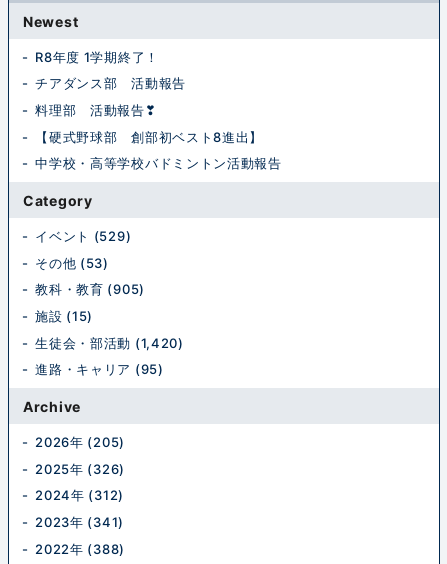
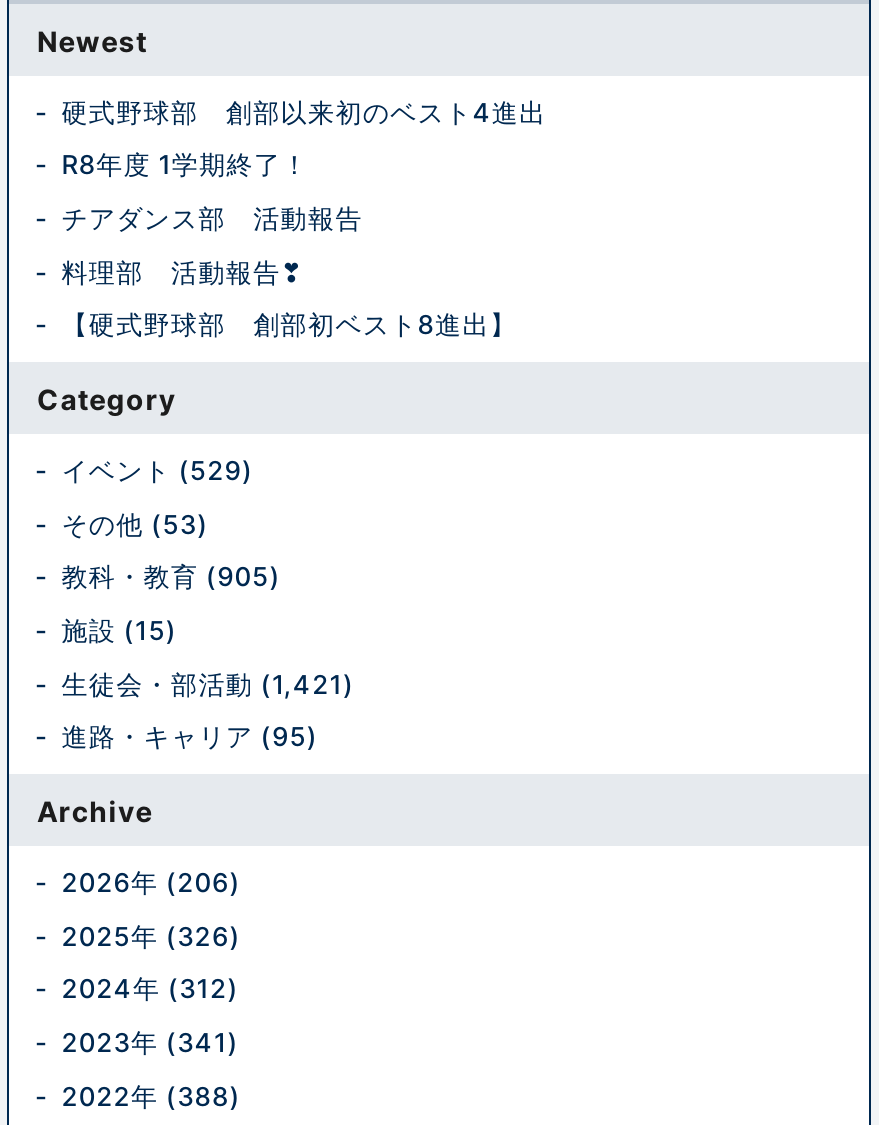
none -> [61,95,547,127] 硬式野球部 創部以来初のベスト4進出
moved [35,48,263,145] -> [61,148,517,341]: R8年度 1学期終了！ | チアダンス部 活動報告 | 【硬式野球部 創部初ベスト8進出】
[35,155,282,171] 中学校・高等学校バドミントン活動報告 -> none
[35,335,184,351] 生徒会・部活動 (1,420) -> [61,667,354,699] 生徒会・部活動 (1,421)
[35,434,125,450] 2026年 (205) -> [61,866,241,898] 2026年 (206)

